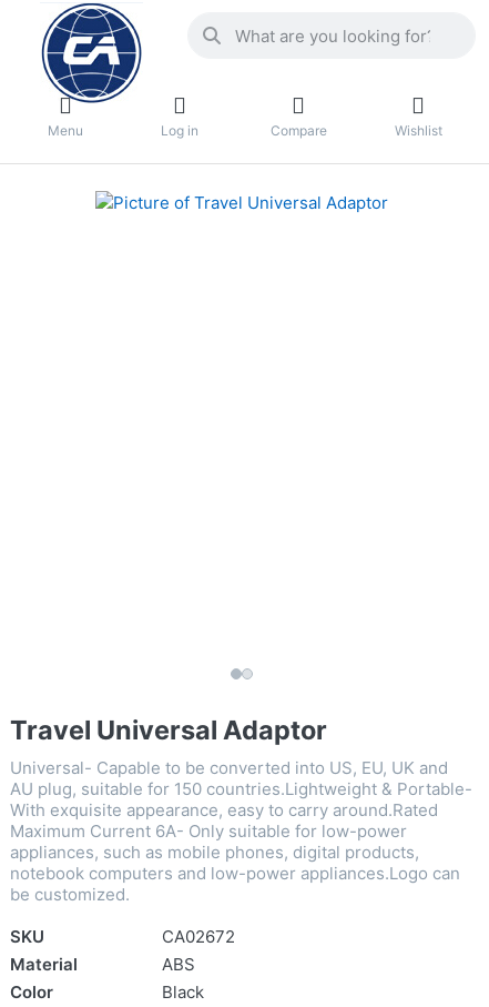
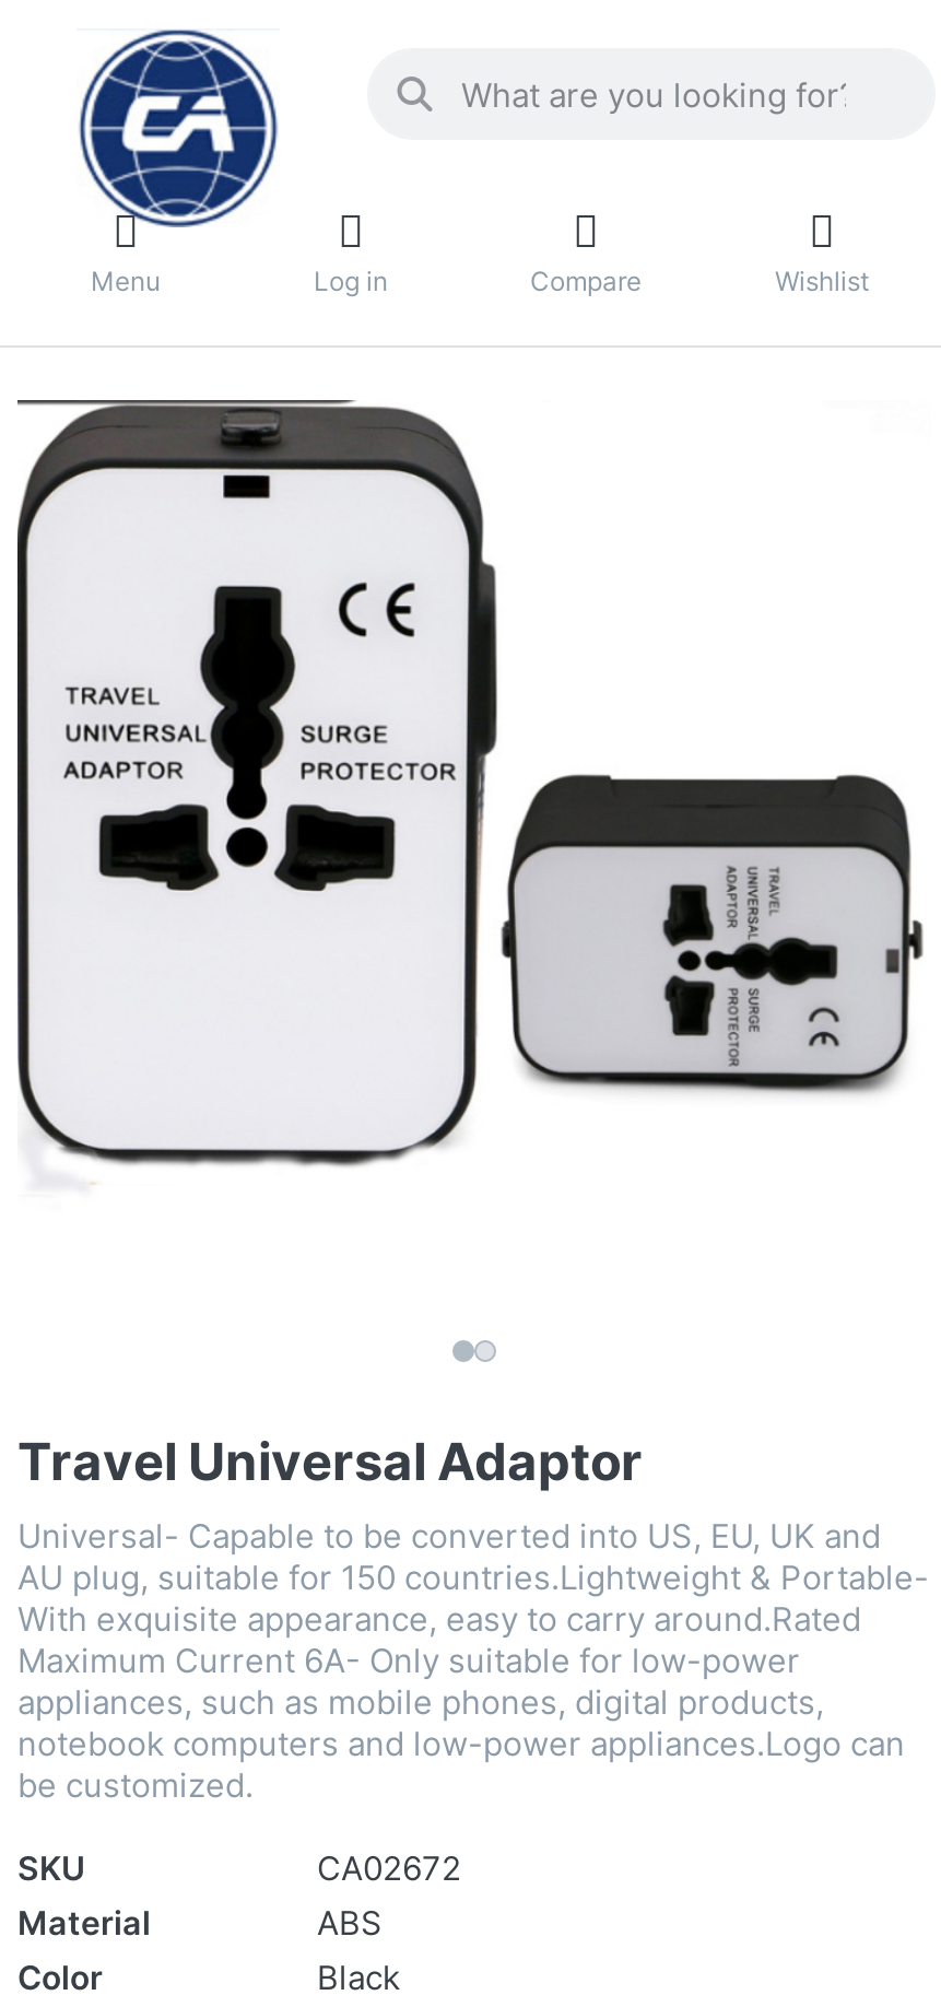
none -> [15,398,925,1167] [image]

